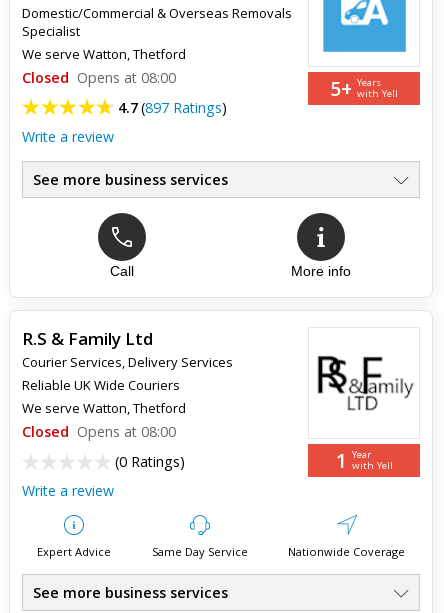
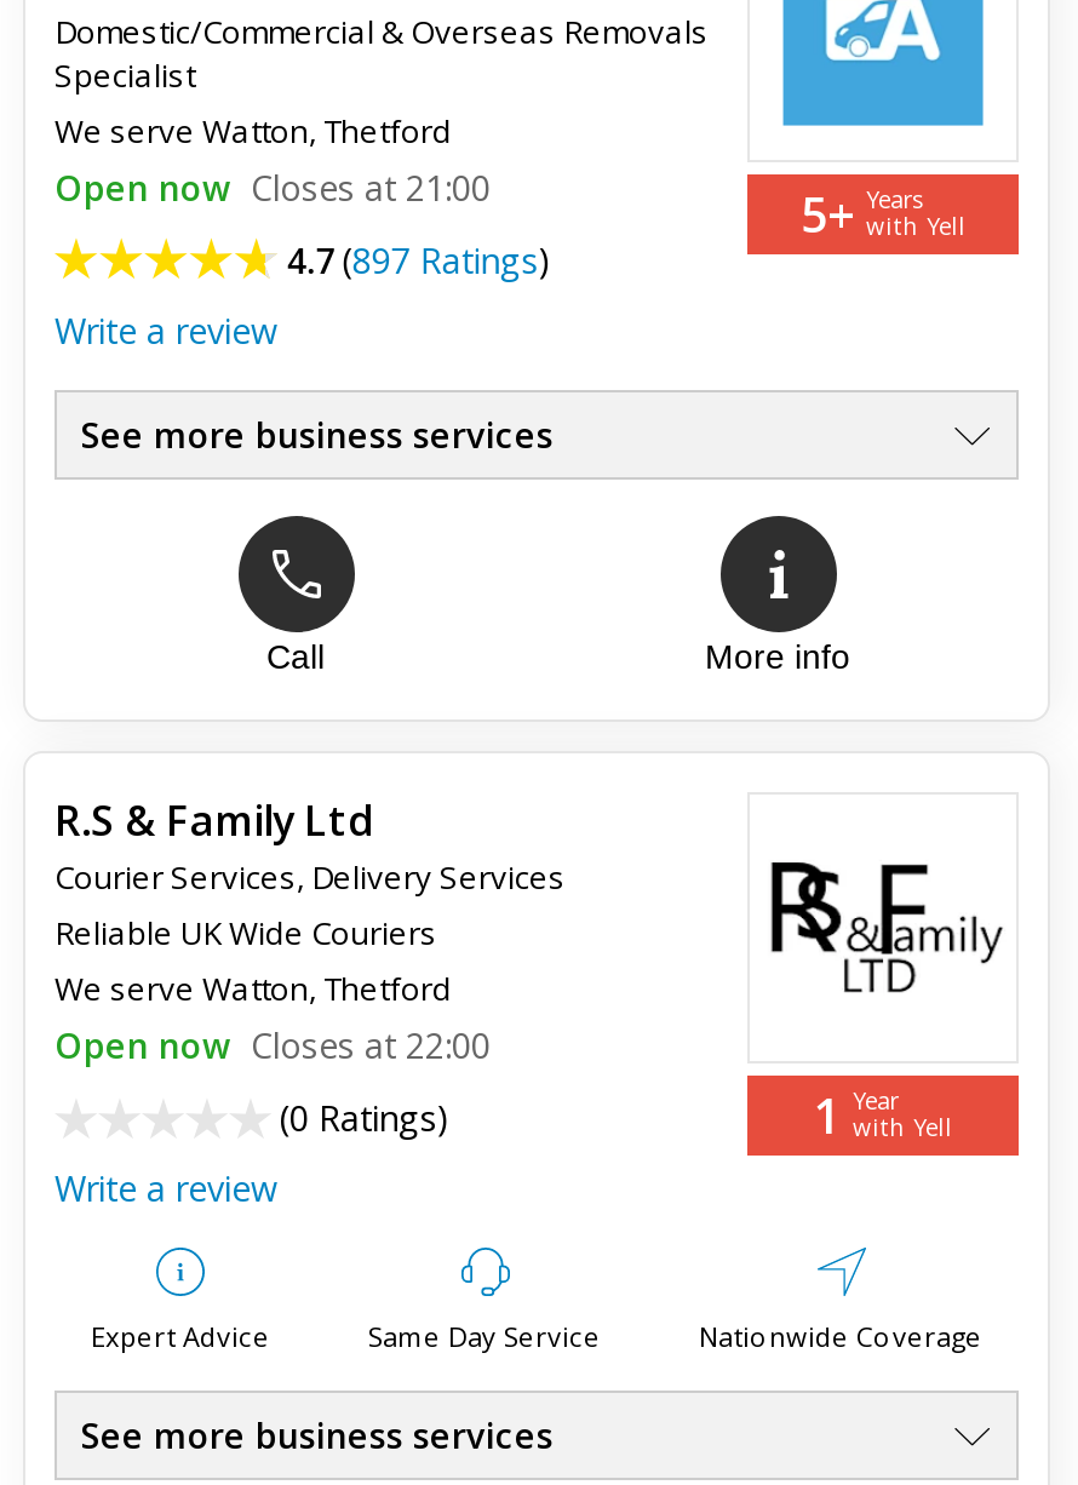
[22,68,176,87] Closed Opens at 08:00 -> [55,164,491,210] Open now Closes at 21:00
[22,422,176,441] Closed Opens at 08:00 -> [55,1022,491,1068] Open now Closes at 22:00

